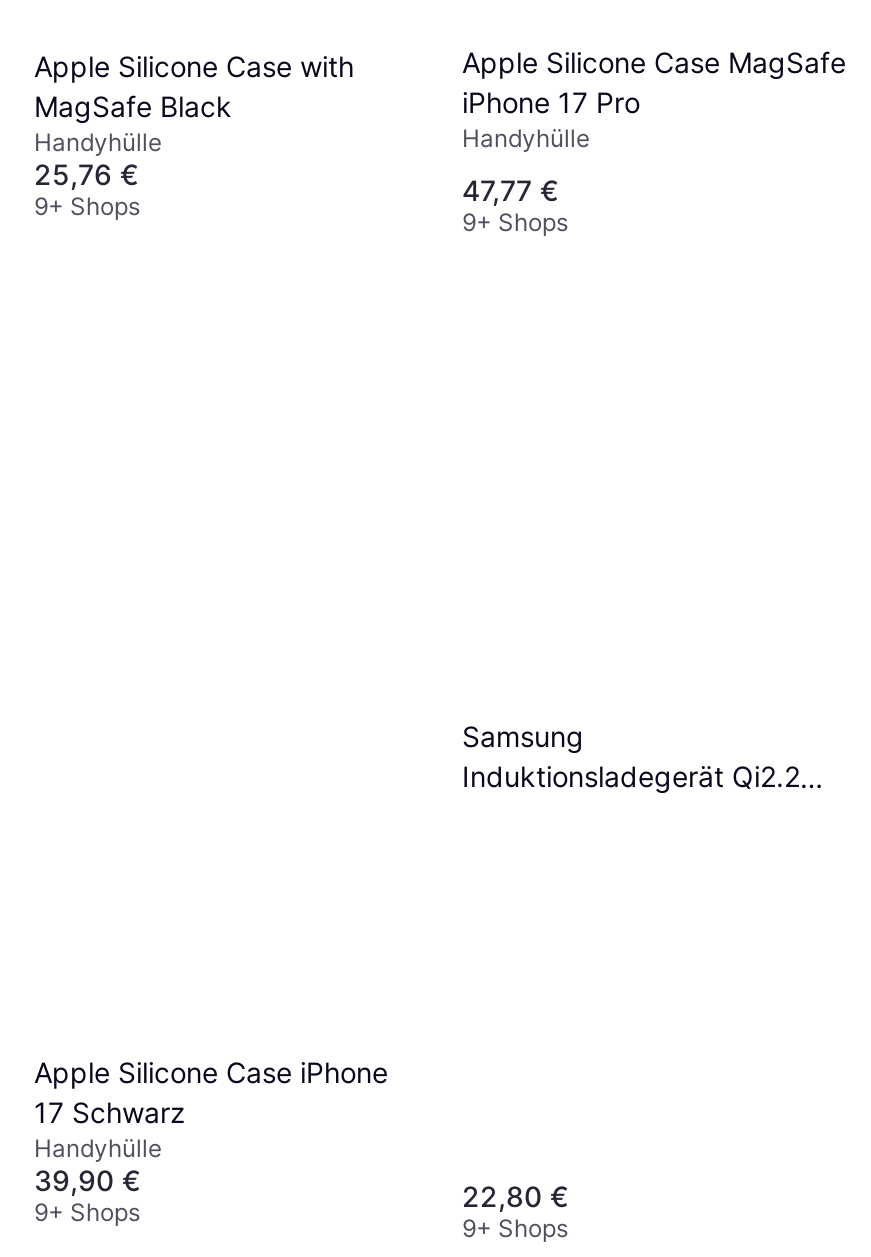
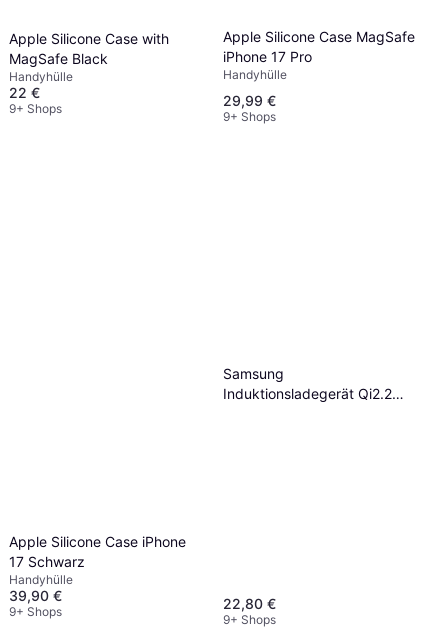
[34,158,138,192] 25,76 € -> [9,84,40,101] 22 €
[462,174,558,208] 47,77 € -> [223,92,276,109] 29,99 €

